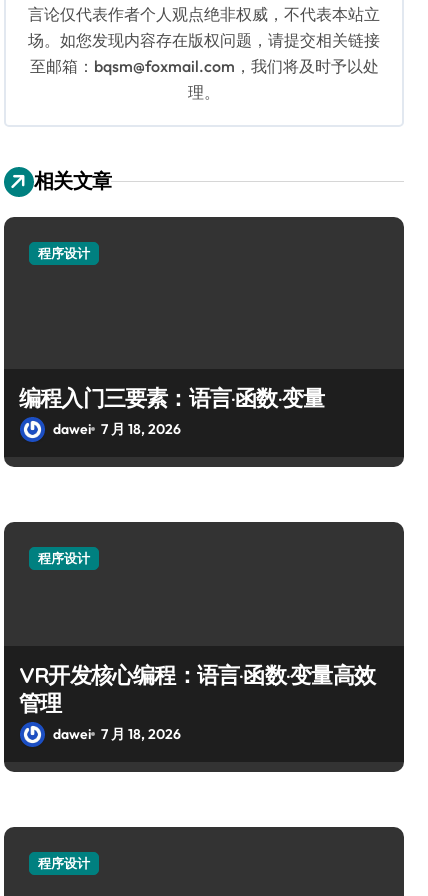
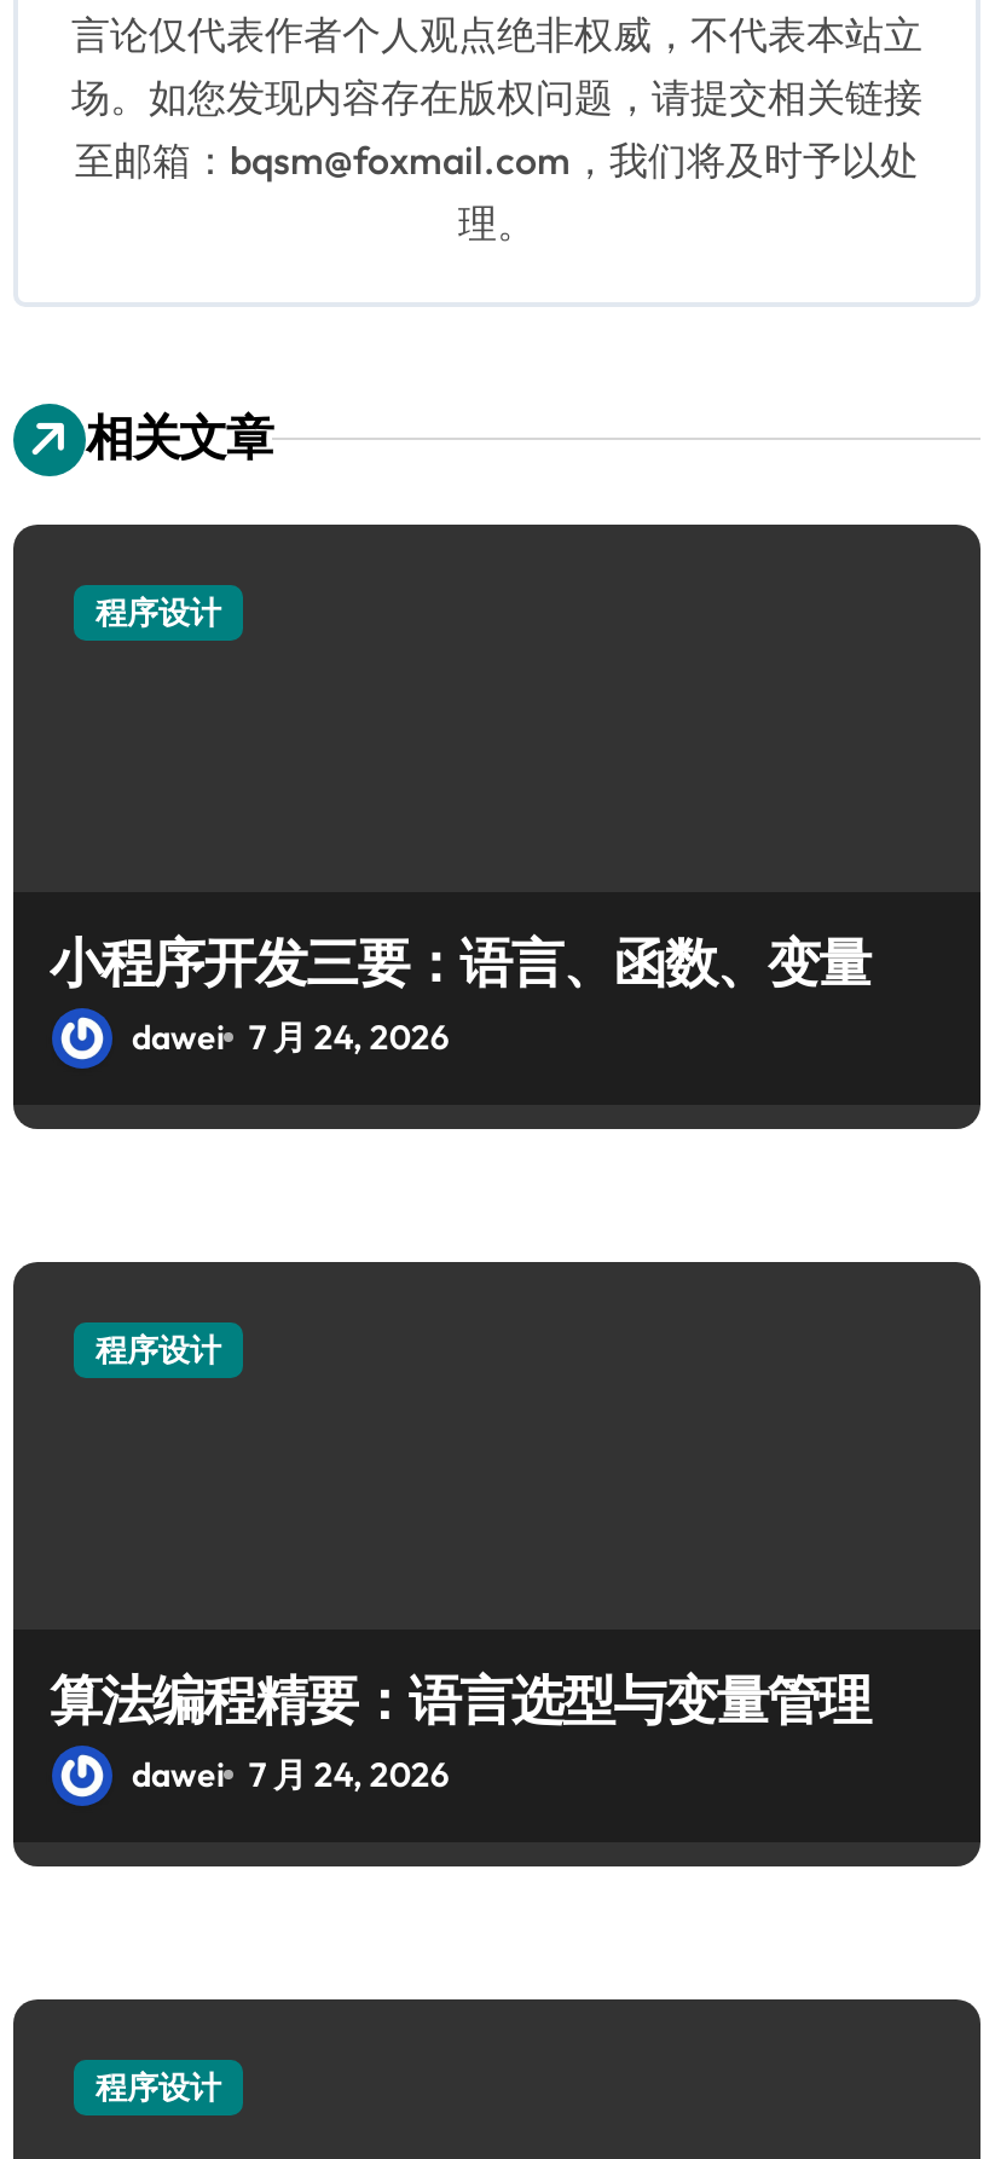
[19,384,324,412] 编程入门三要素：语言·函数·变量 -> [50,928,870,996] 小程序开发三要：语言、函数、变量
[53,420,181,438] dawei 7 月 18, 2026 -> [132,1015,450,1059] dawei 7 月 24, 2026
[19,661,375,743] VR开发核心编程：语言·函数·变量高效 | 管理 | dawei 7 月 18, 2026 -> [50,1666,870,1796] 算法编程精要：语言选型与变量管理 | dawei 7 月 24, 2026

